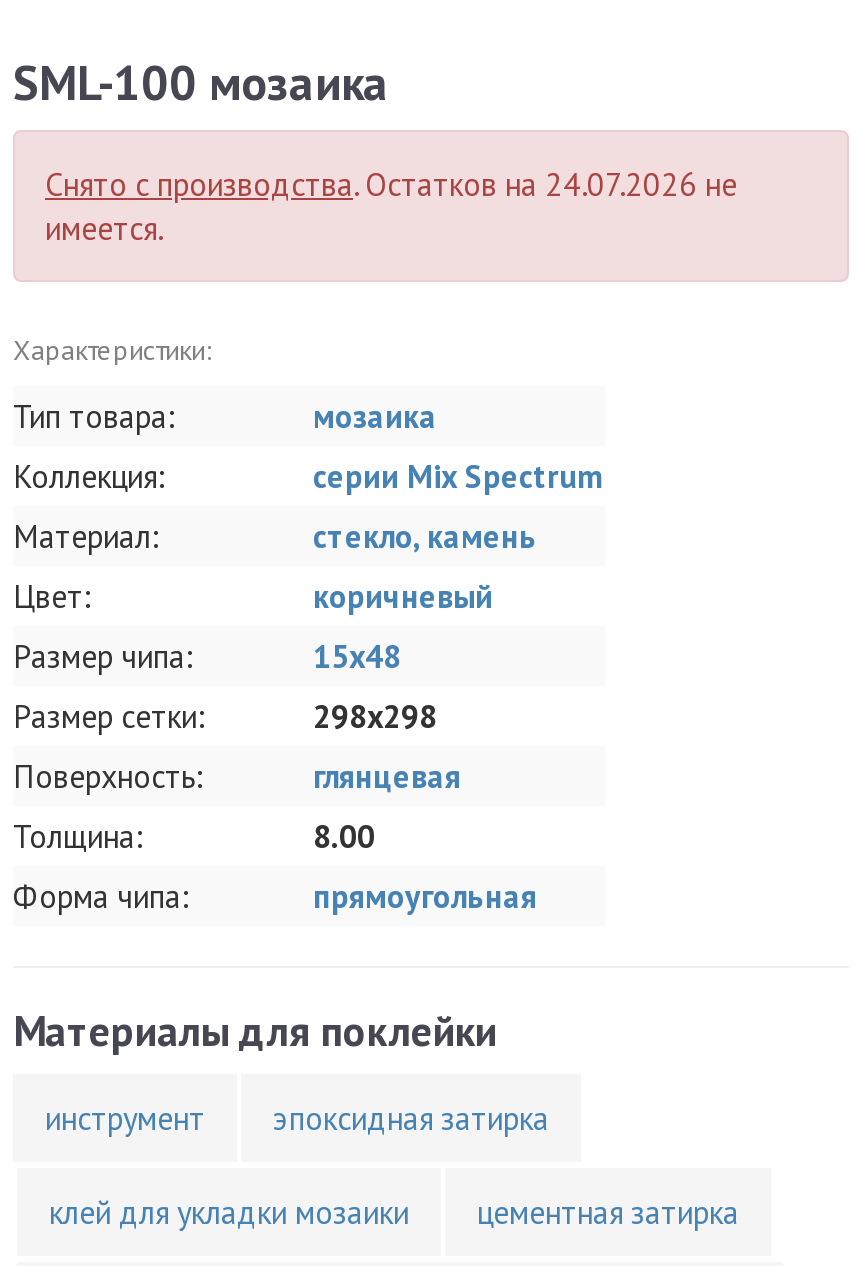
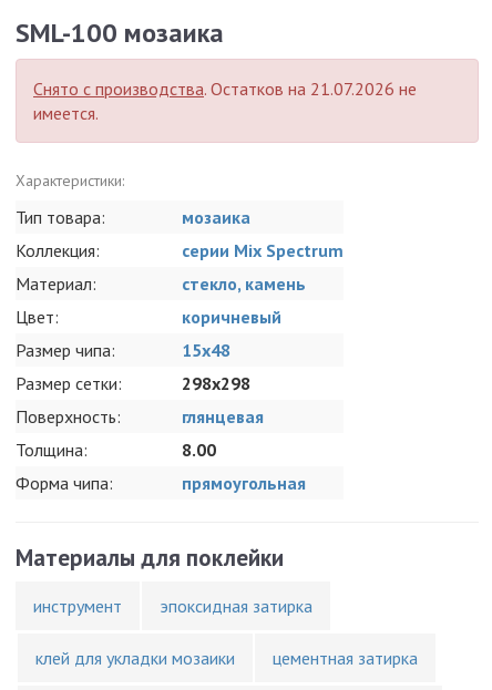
[45,164,737,204] Снято с производства. Остатков на 24.07.2026 не -> [33,78,417,100] Снято с производства. Остатков на 21.07.2026 не

